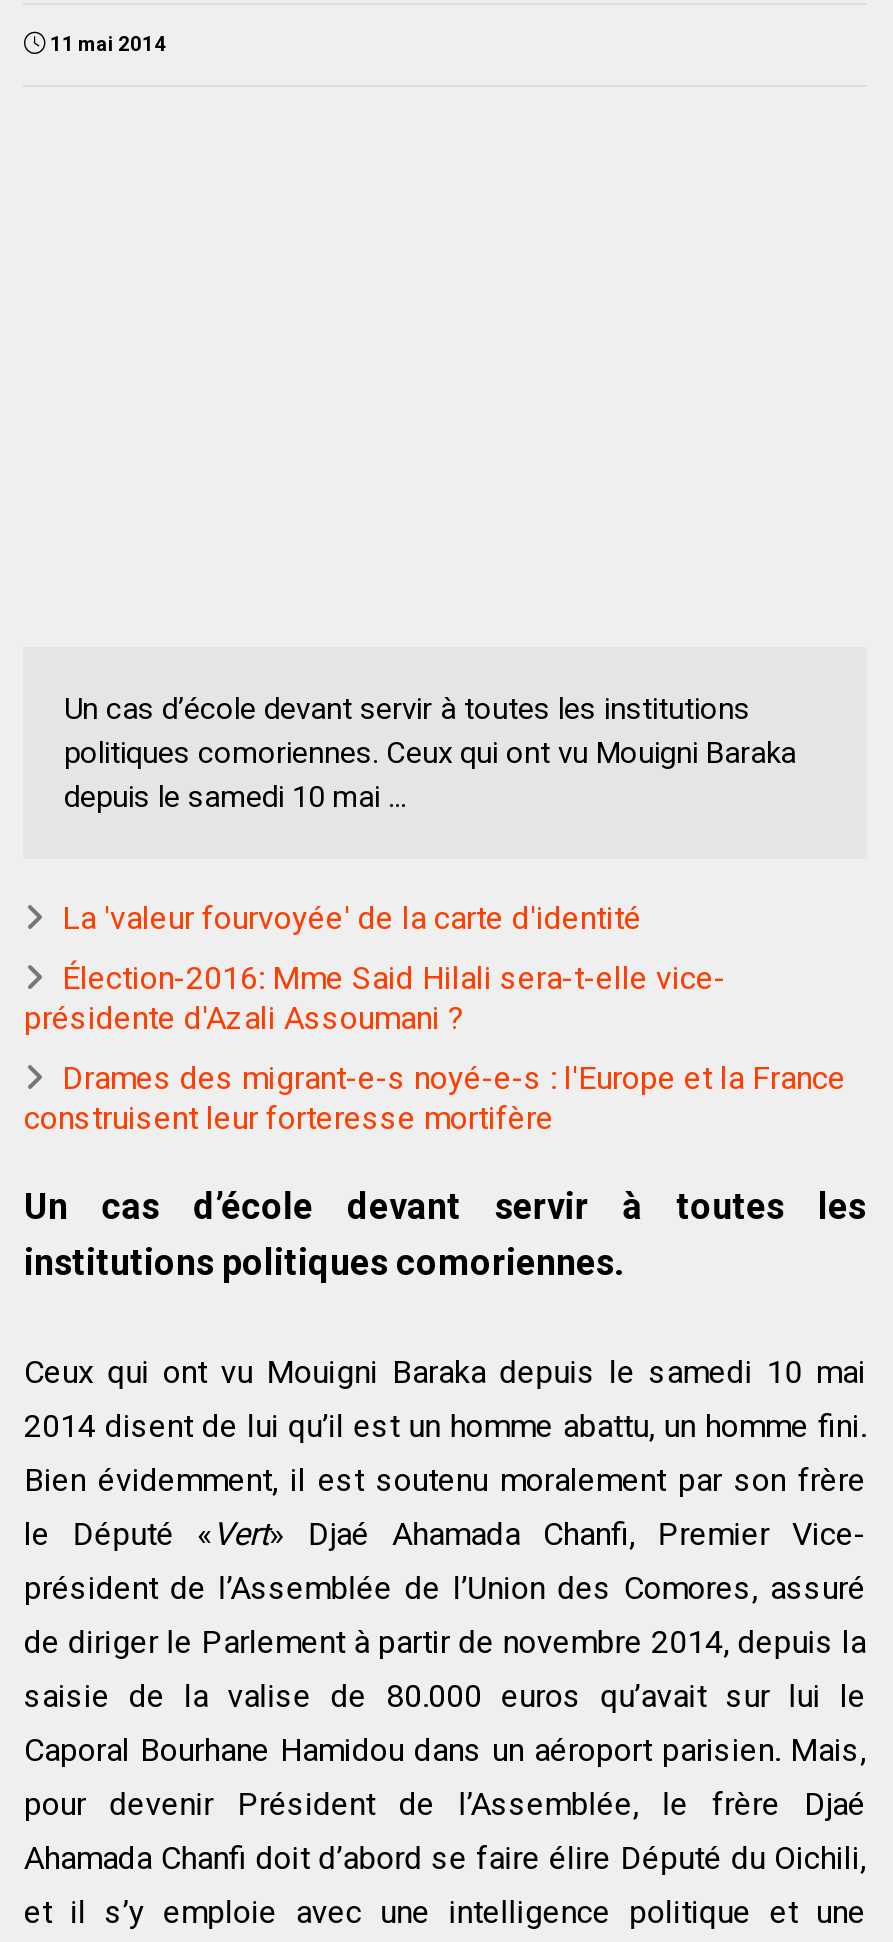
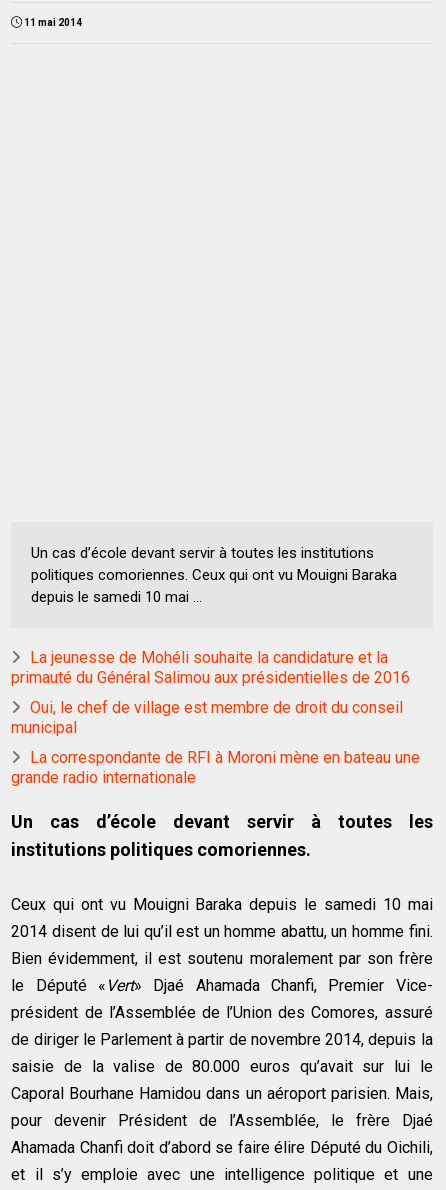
[62,900,642,938] La 'valeur fourvoyée' de la carte d'identité -> [11,648,410,687] La jeunesse de Mohéli souhaite la candidature et la | primauté du Général Salimou aux présidentielles de 2016
[24,960,726,1038] Élection-2016: Mme Said Hilali sera-t-elle vice- | présidente d'Azali Assoumani ? -> [11,698,403,737] Oui, le chef de village est membre de droit du conseil | municipal
[24,1060,846,1138] Drames des migrant-e-s noyé-e-s : l'Europe et la France | construisent leur forteresse mortifère -> [11,748,420,787] La correspondante de RFI à Moroni mène en bateau une | grande radio internationale

